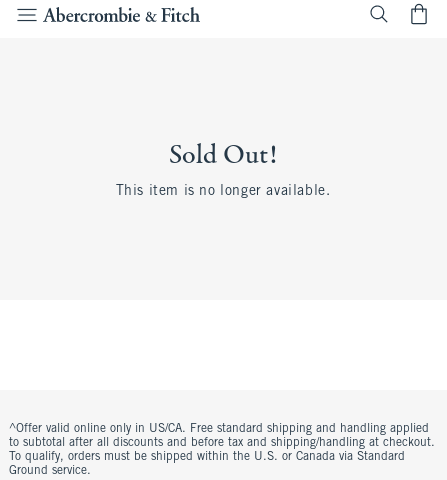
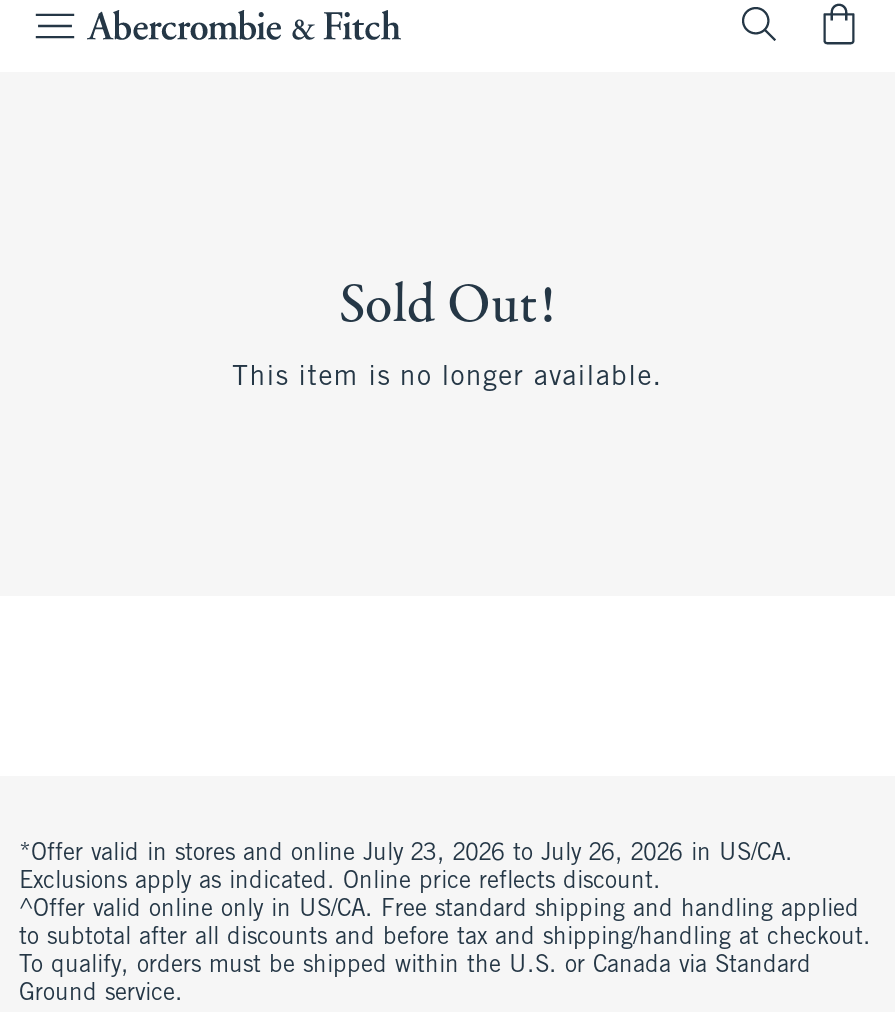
none -> [19,842,793,894] *Offer valid in stores and online July 23, 2026 to July 26, 2026 in US/CA. | Exclusions apply as indicated. Online price reflects discount.

